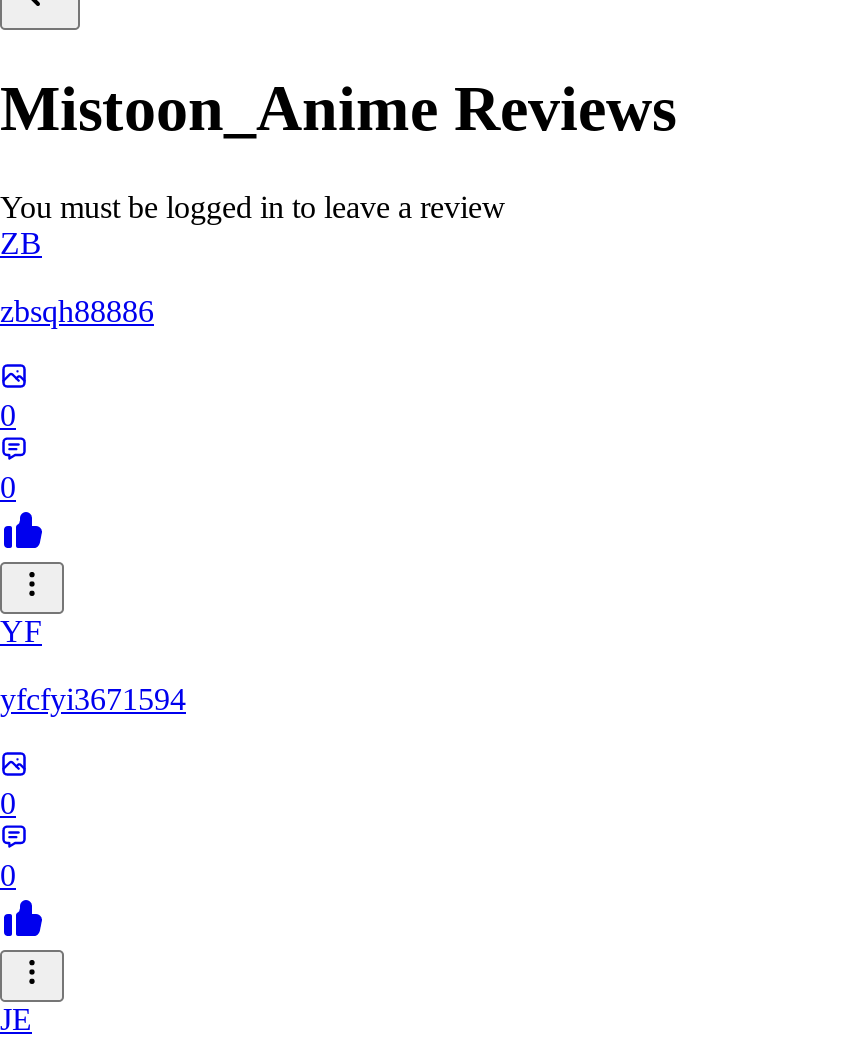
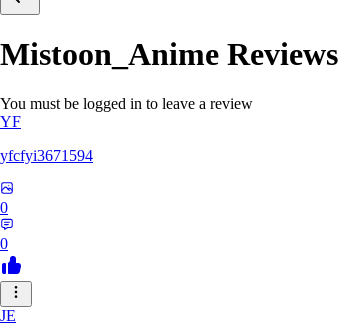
[0,226,154,504] ZB | zbsqh88886 | 0 | 0 -> none

